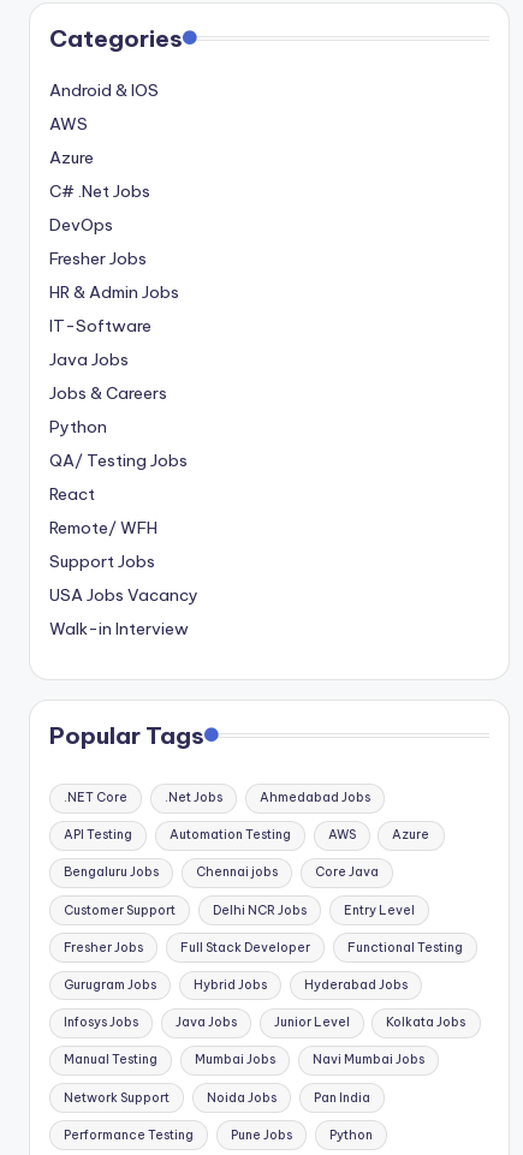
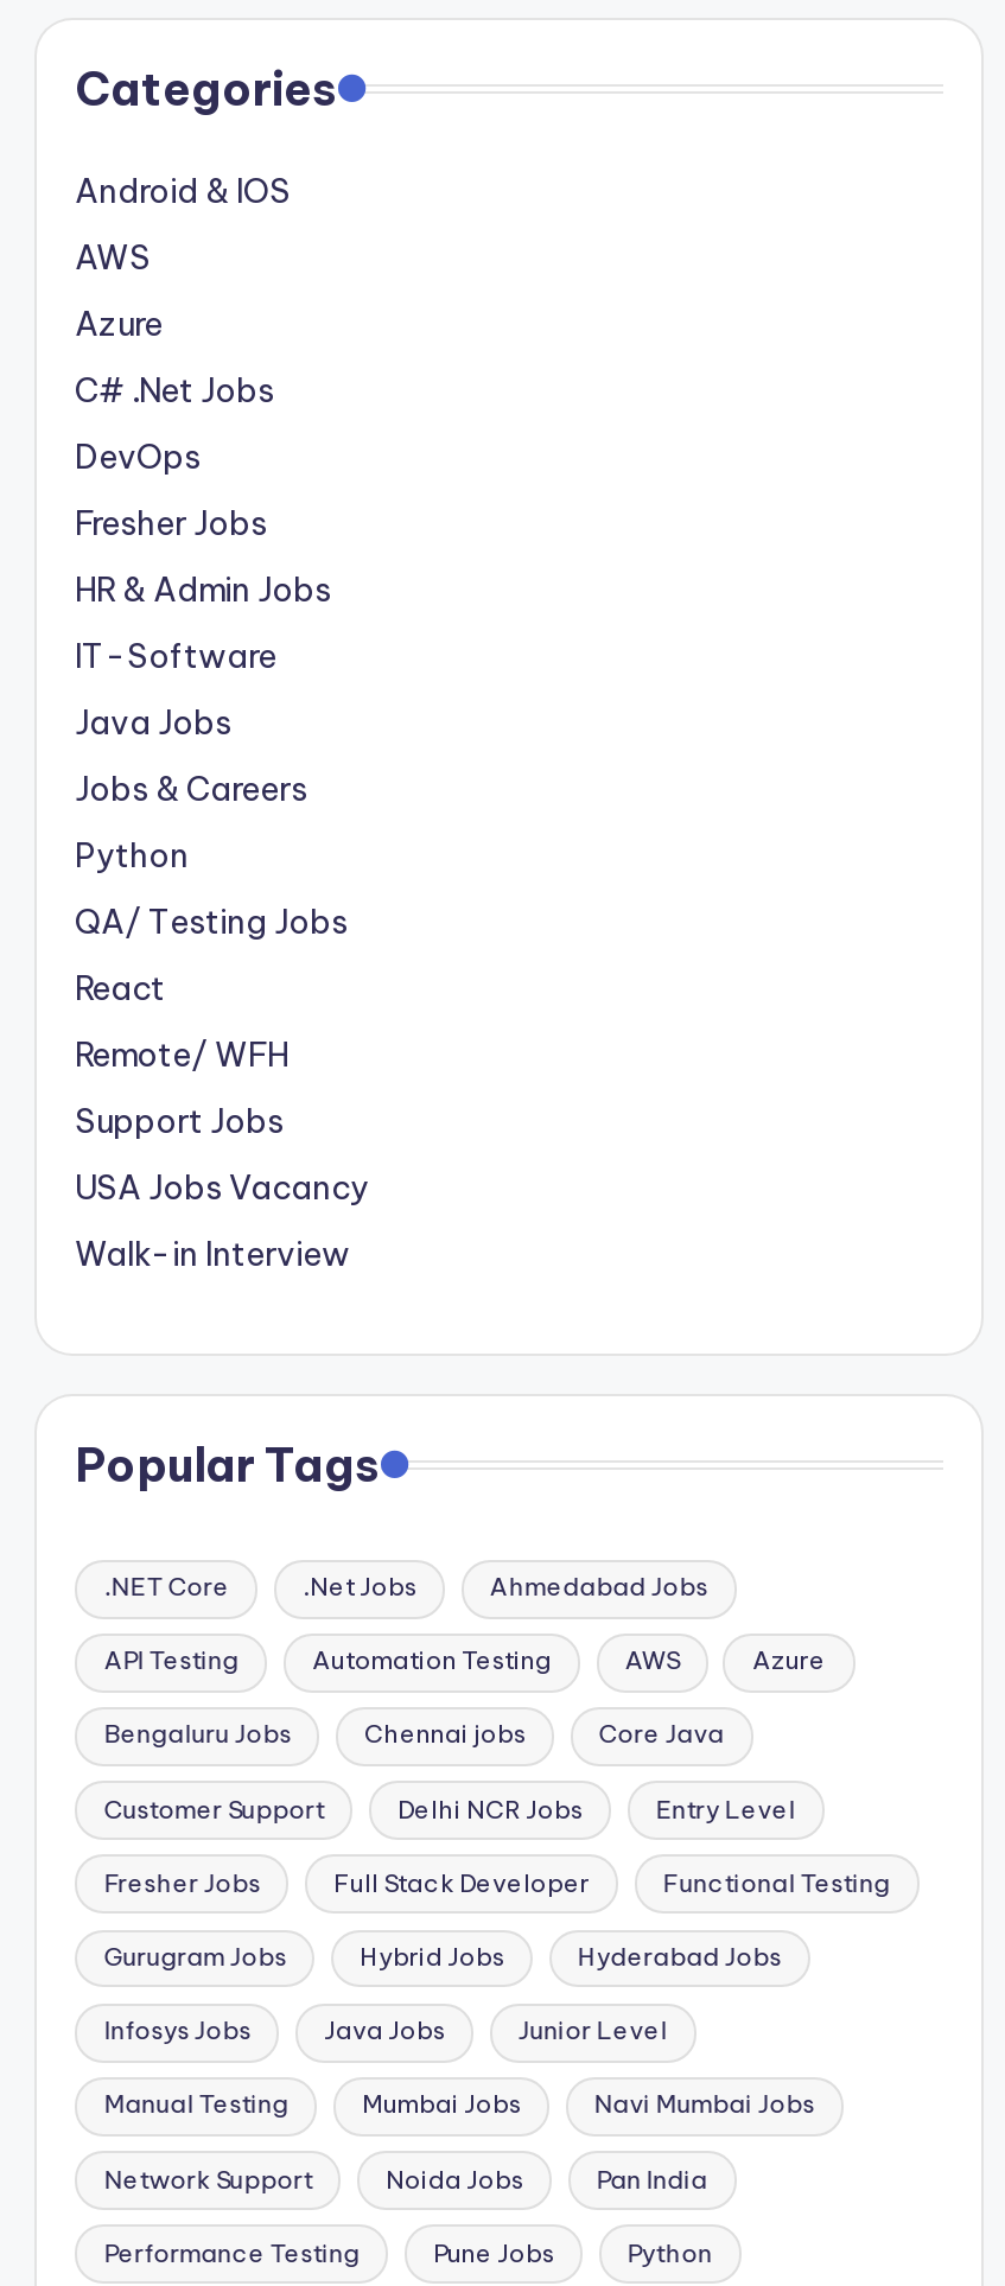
[387,1015,466,1030] Kolkata Jobs -> none

